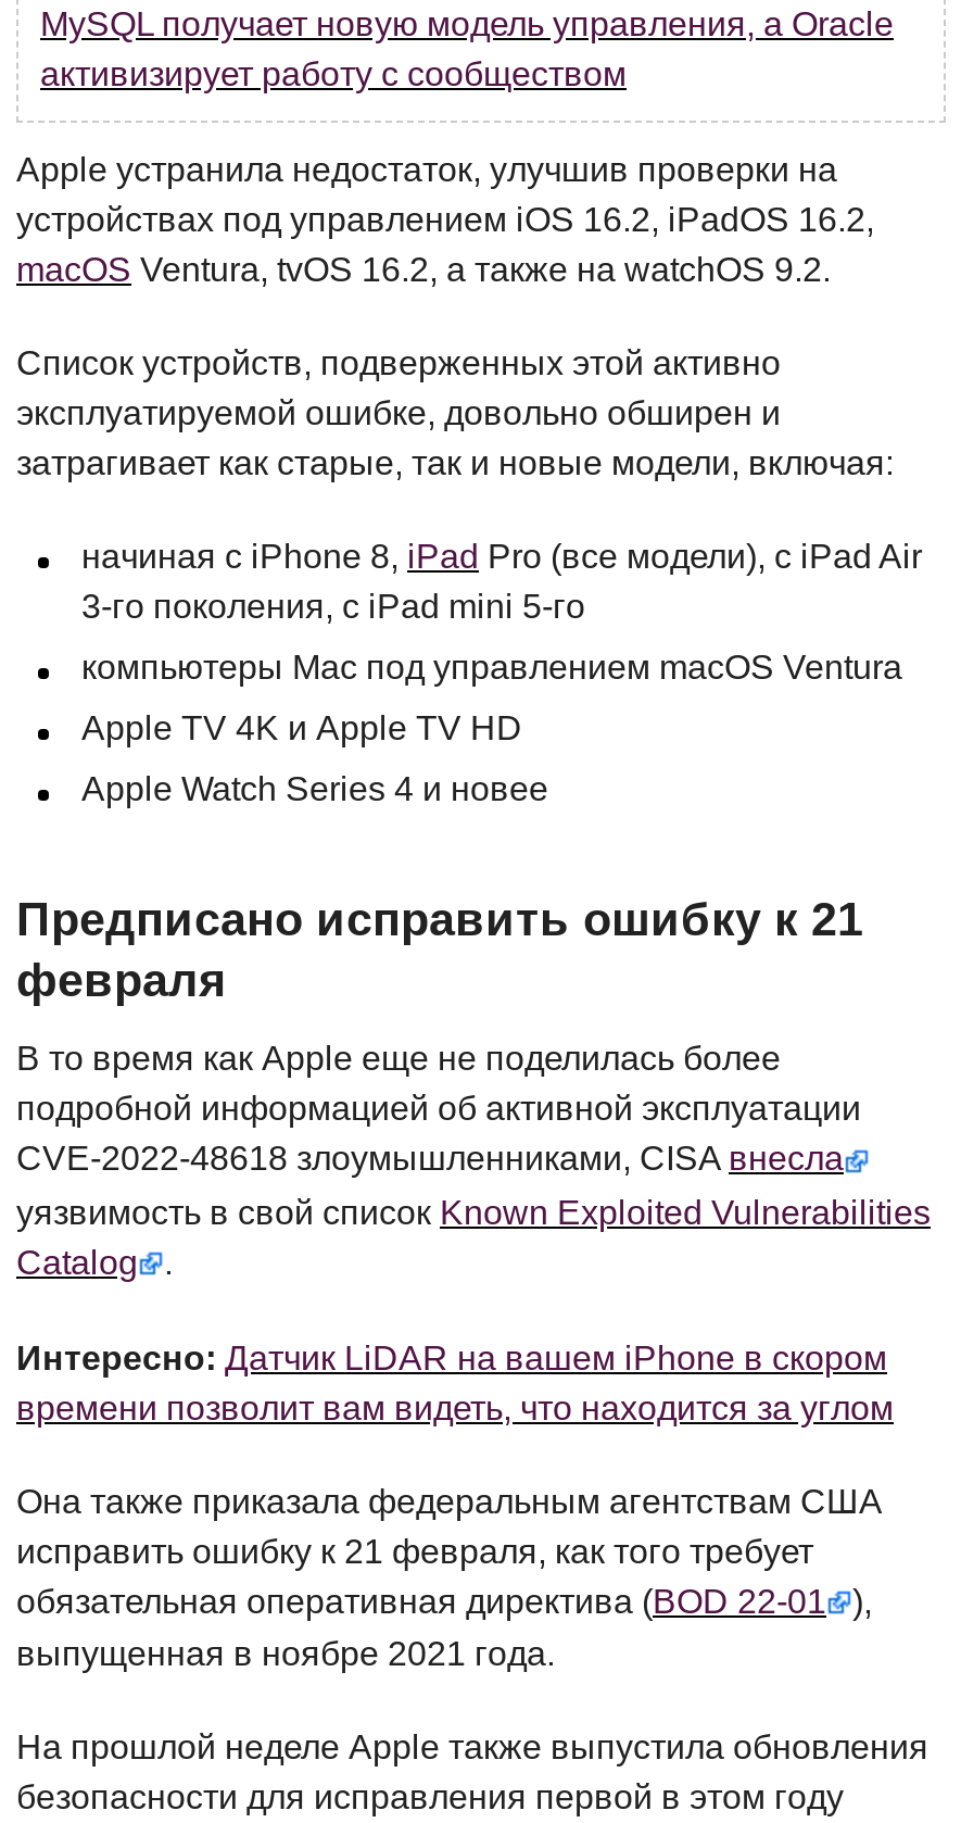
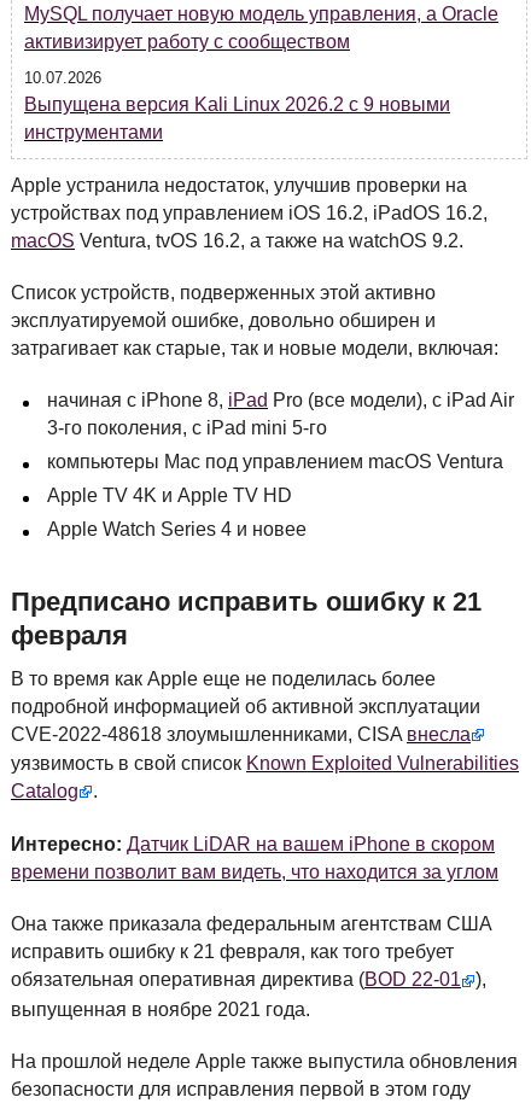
none -> [24,70,450,142] 10.07.2026 | Выпущена версия Kali Linux 2026.2 с 9 новыми | инструментами

